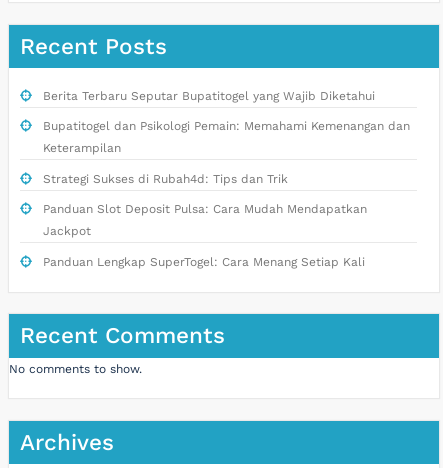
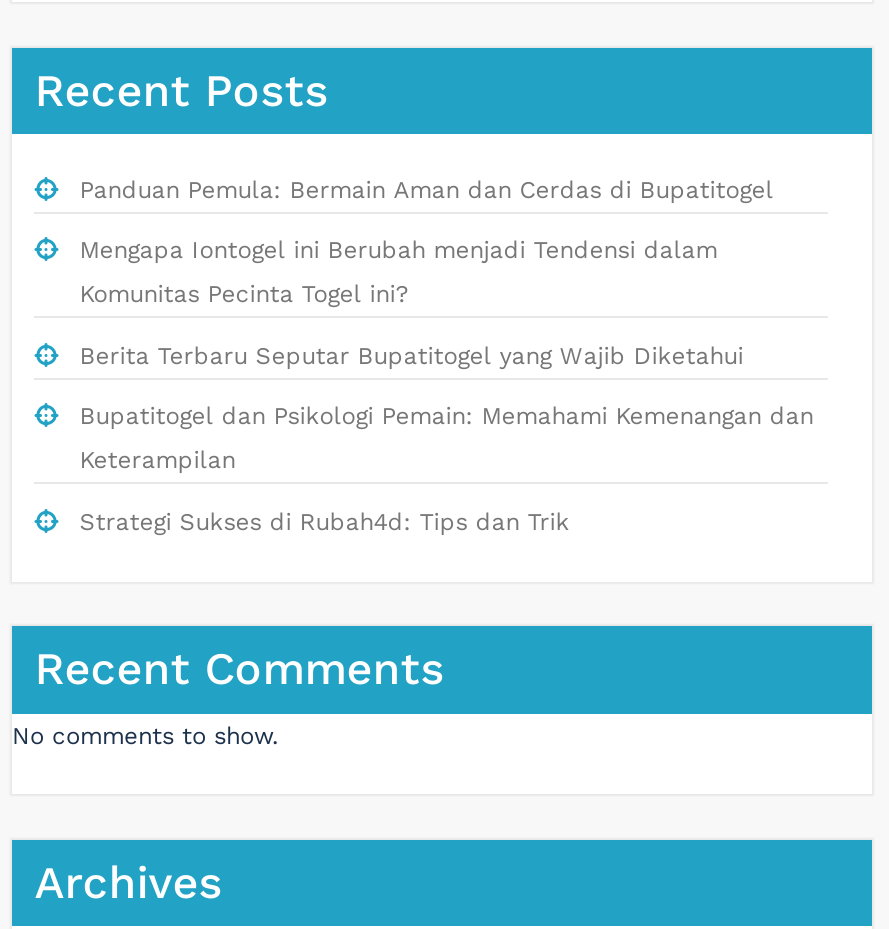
none -> [80,176,774,309] Panduan Pemula: Bermain Aman dan Cerdas di Bupatitogel | Mengapa Iontogel ini Berubah menjadi Tendensi dalam | Komunitas Pecinta Togel ini?
moved [43,89,410,186] -> [80,342,814,536]: Berita Terbaru Seputar Bupatitogel yang Wajib Diketahui | Bupatitogel dan Psikologi Pemain: Memahami Kemenangan dan | Keterampilan | Strategi Sukses di Rubah4d: Tips dan Trik
[43,202,367,269] Panduan Slot Deposit Pulsa: Cara Mudah Mendapatkan | Jackpot | Panduan Lengkap SuperTogel: Cara Menang Setiap Kali -> none

